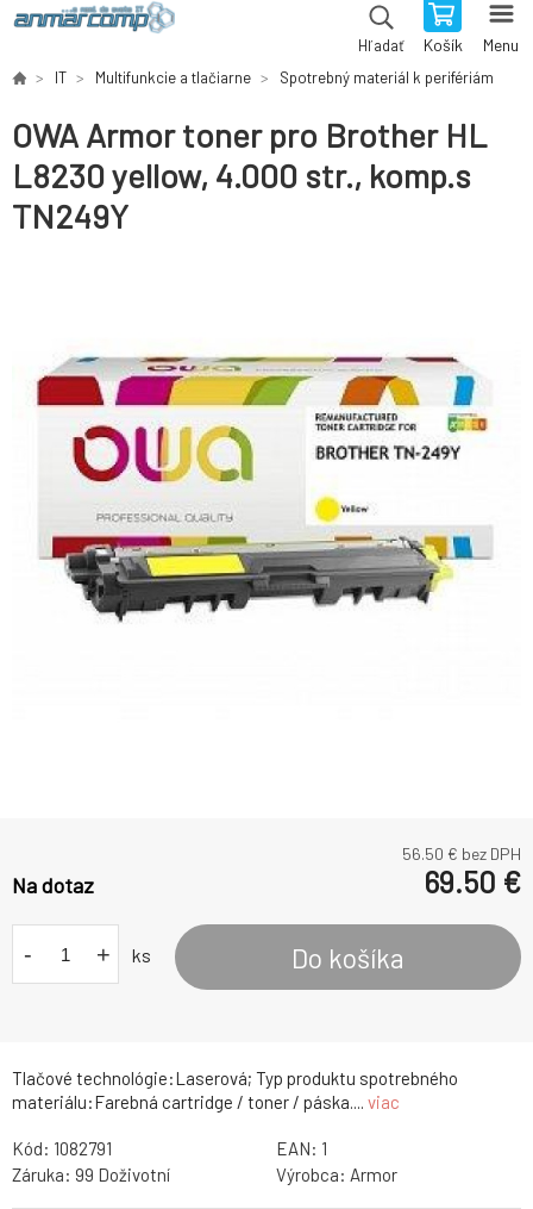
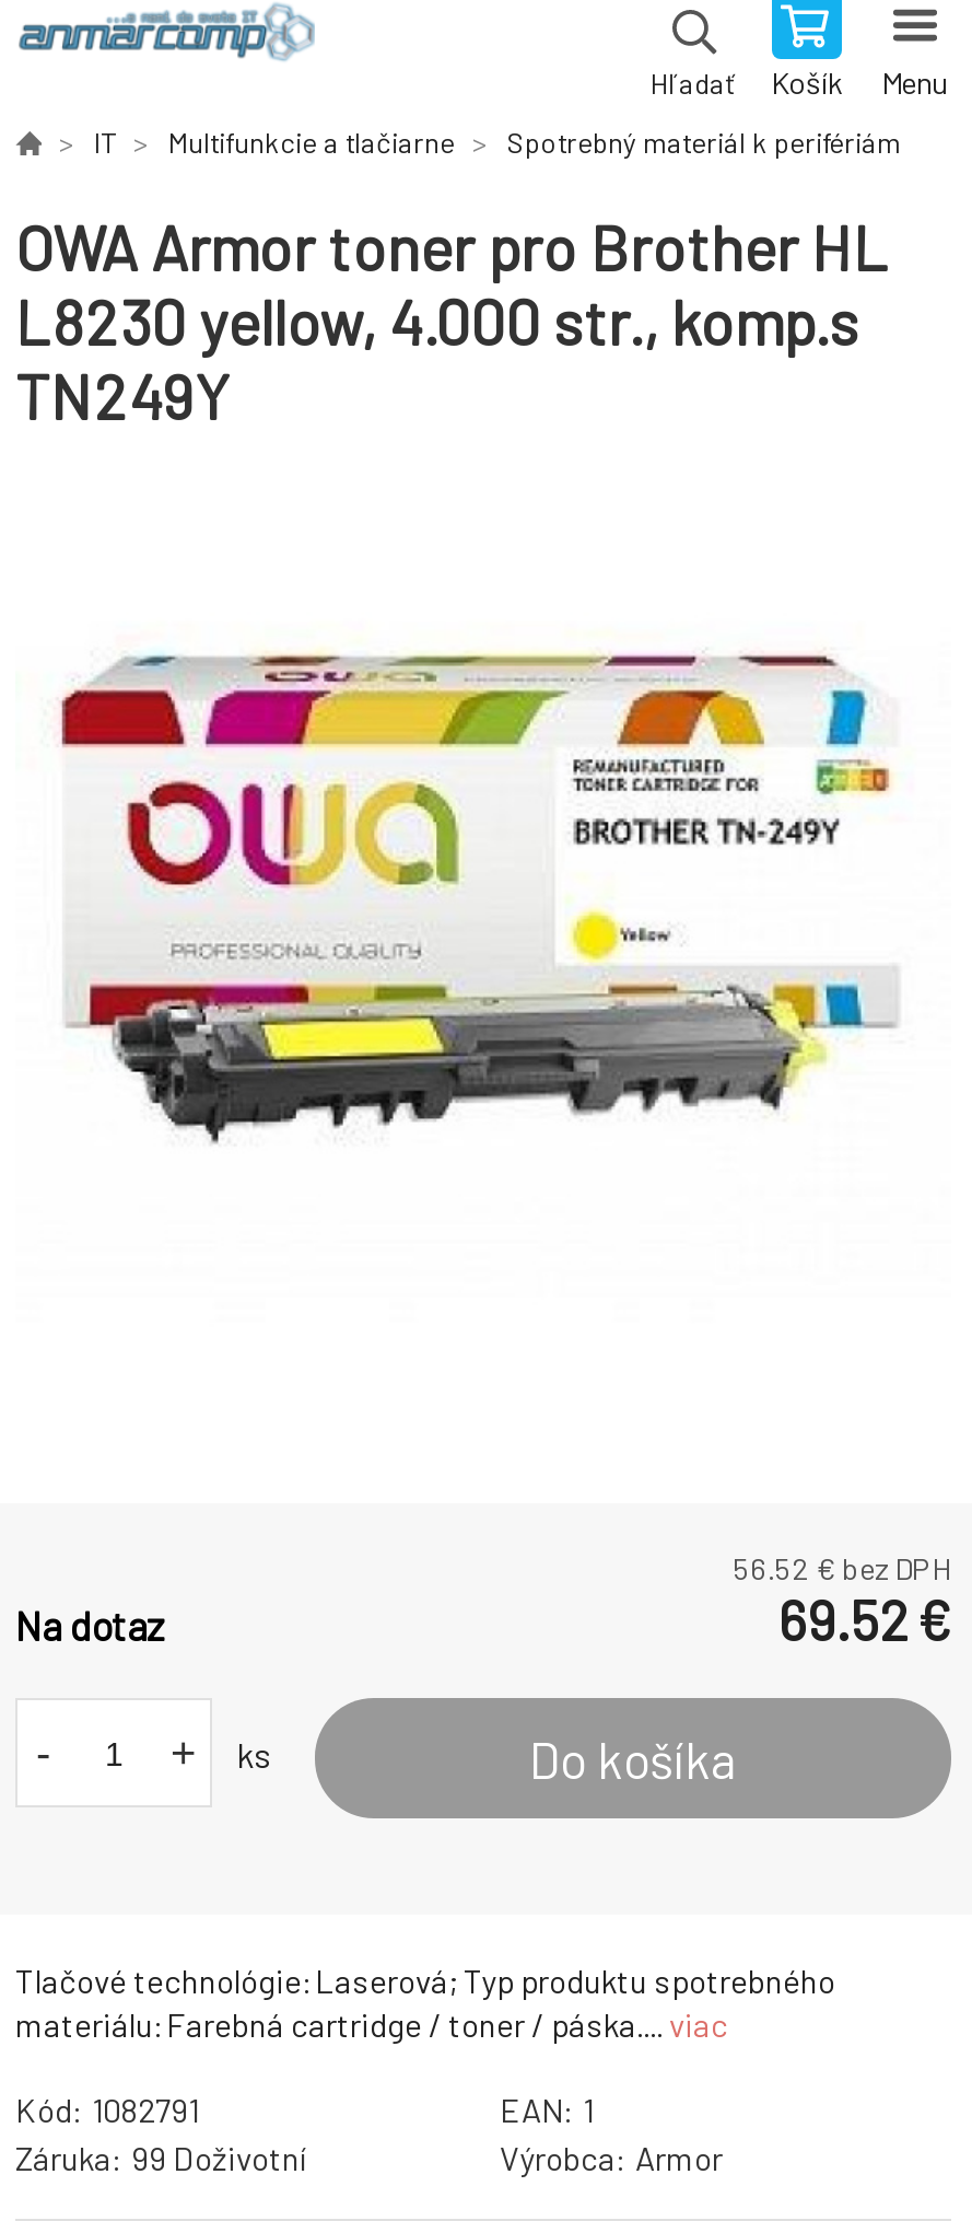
[402,844,521,864] 56.50 € bez DPH -> [733,1550,951,1587] 56.52 € bez DPH
[424,864,521,900] 69.50 € -> [778,1587,951,1653] 69.52 €

